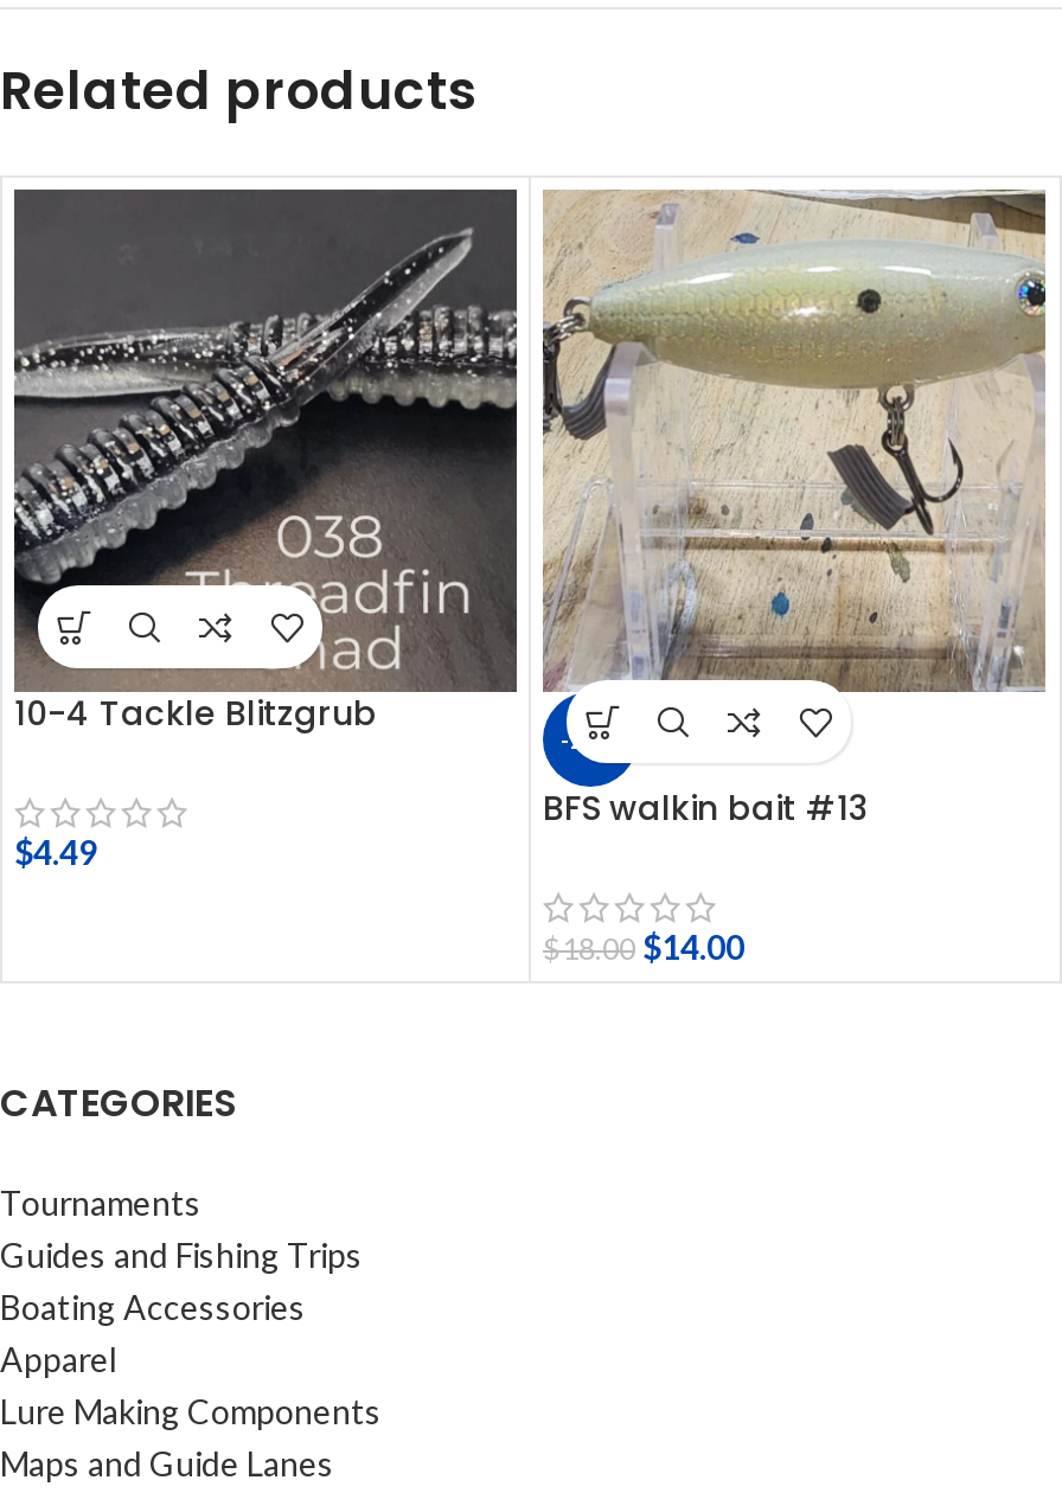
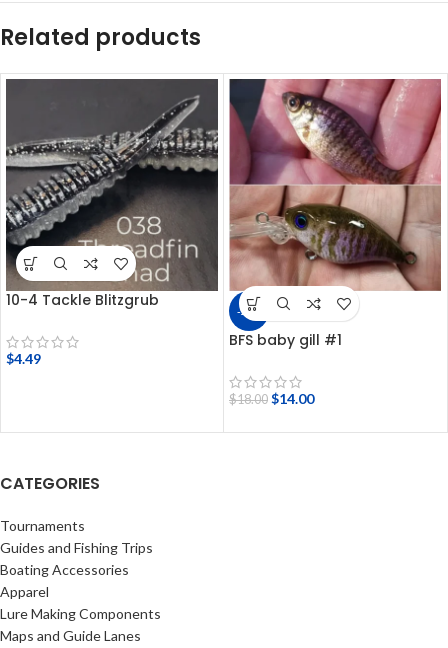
[540,190,1048,833] [image] | BFS walkin bait #13 -> [229,78,442,350] [image] | BFS baby gill #1

